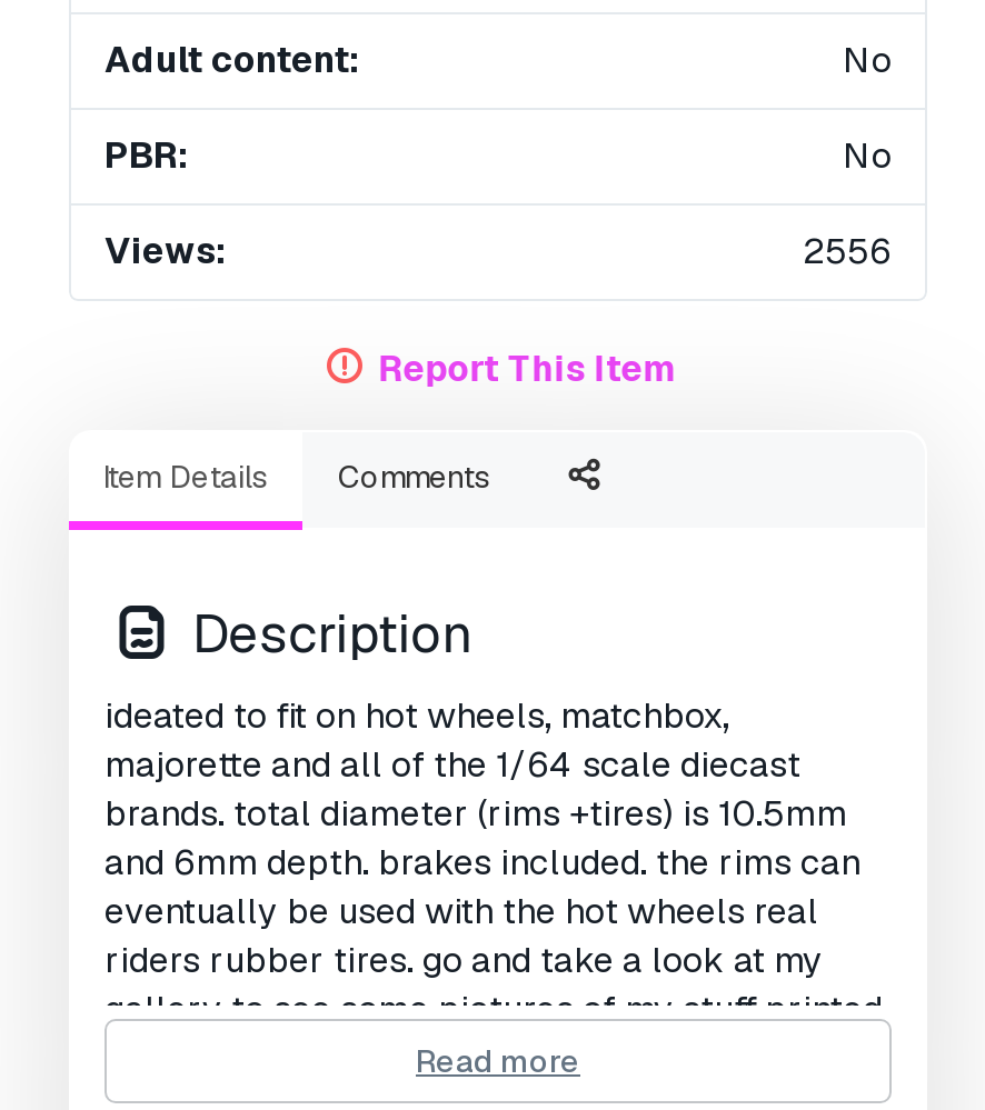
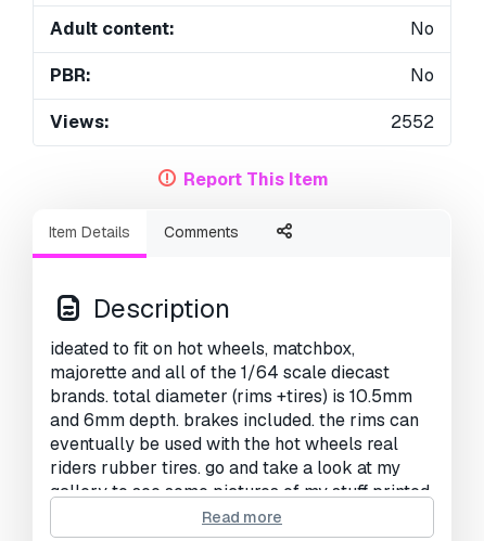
[803,228,892,274] 2556 -> [391,111,434,133] 2552

